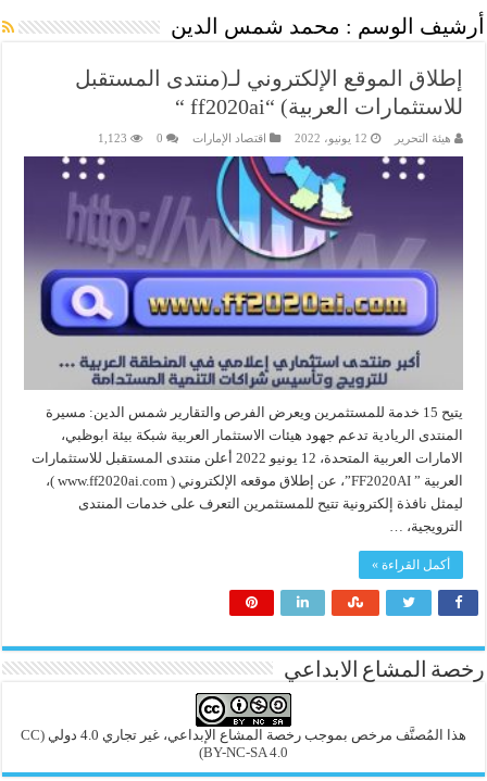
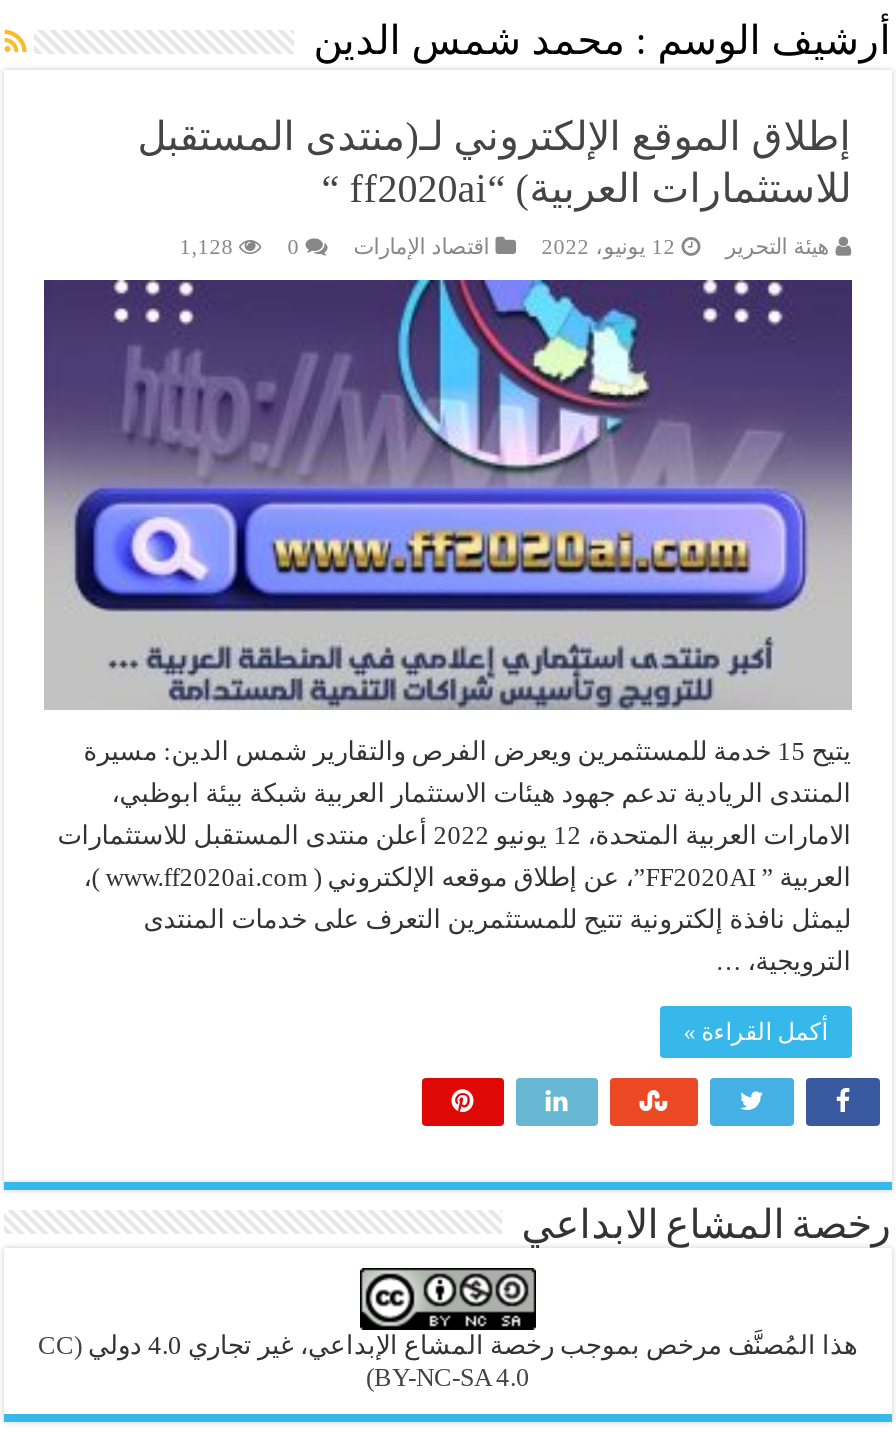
[99,132,128,145] 1,123 -> [182,235,236,259] 1,128

